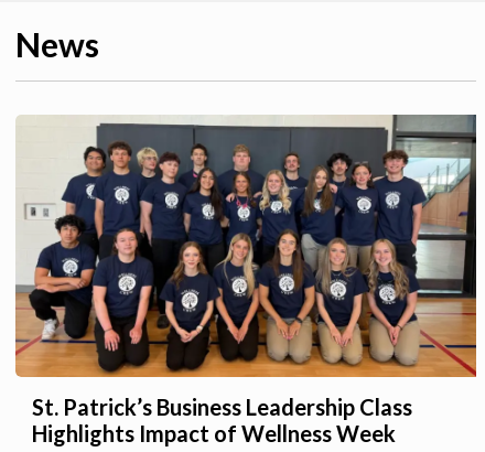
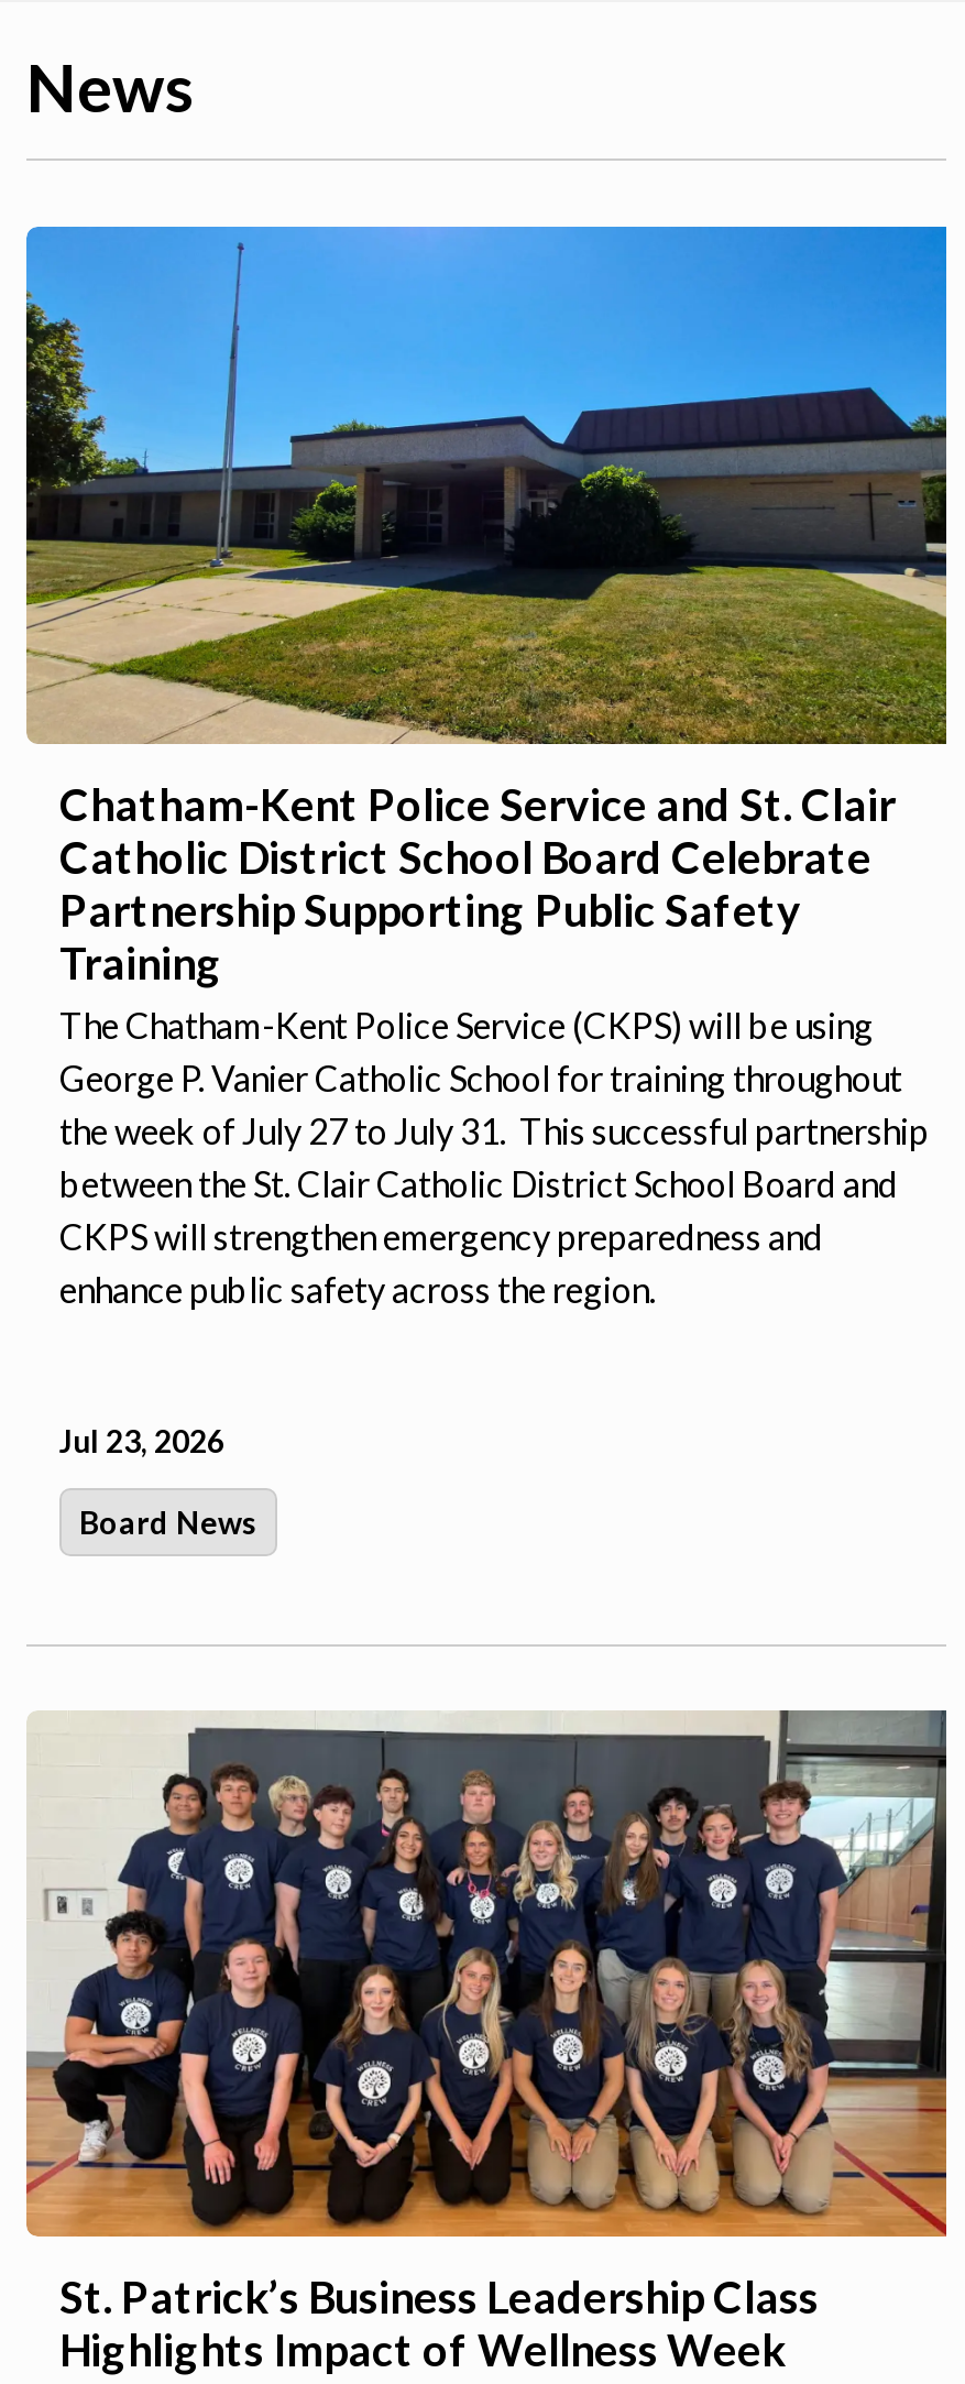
none -> [24,225,948,1310] [image] | Chatham-Kent Police Service and St. Clair | Catholic District School Board Celebrate | Partnership Supporting Public Safety | Training | The Chatham-Kent Police Service (CKPS) will be using | George P. Vanier Catholic School for training throughout | the week of July 27 to July 31. This successful partnership | between the St. Clair Catholic District School Board and | CKPS will strengthen emergency preparedness and | enhance public safety across the region.
none -> [59,1422,257,1541] Jul 23, 2026 | Board News

